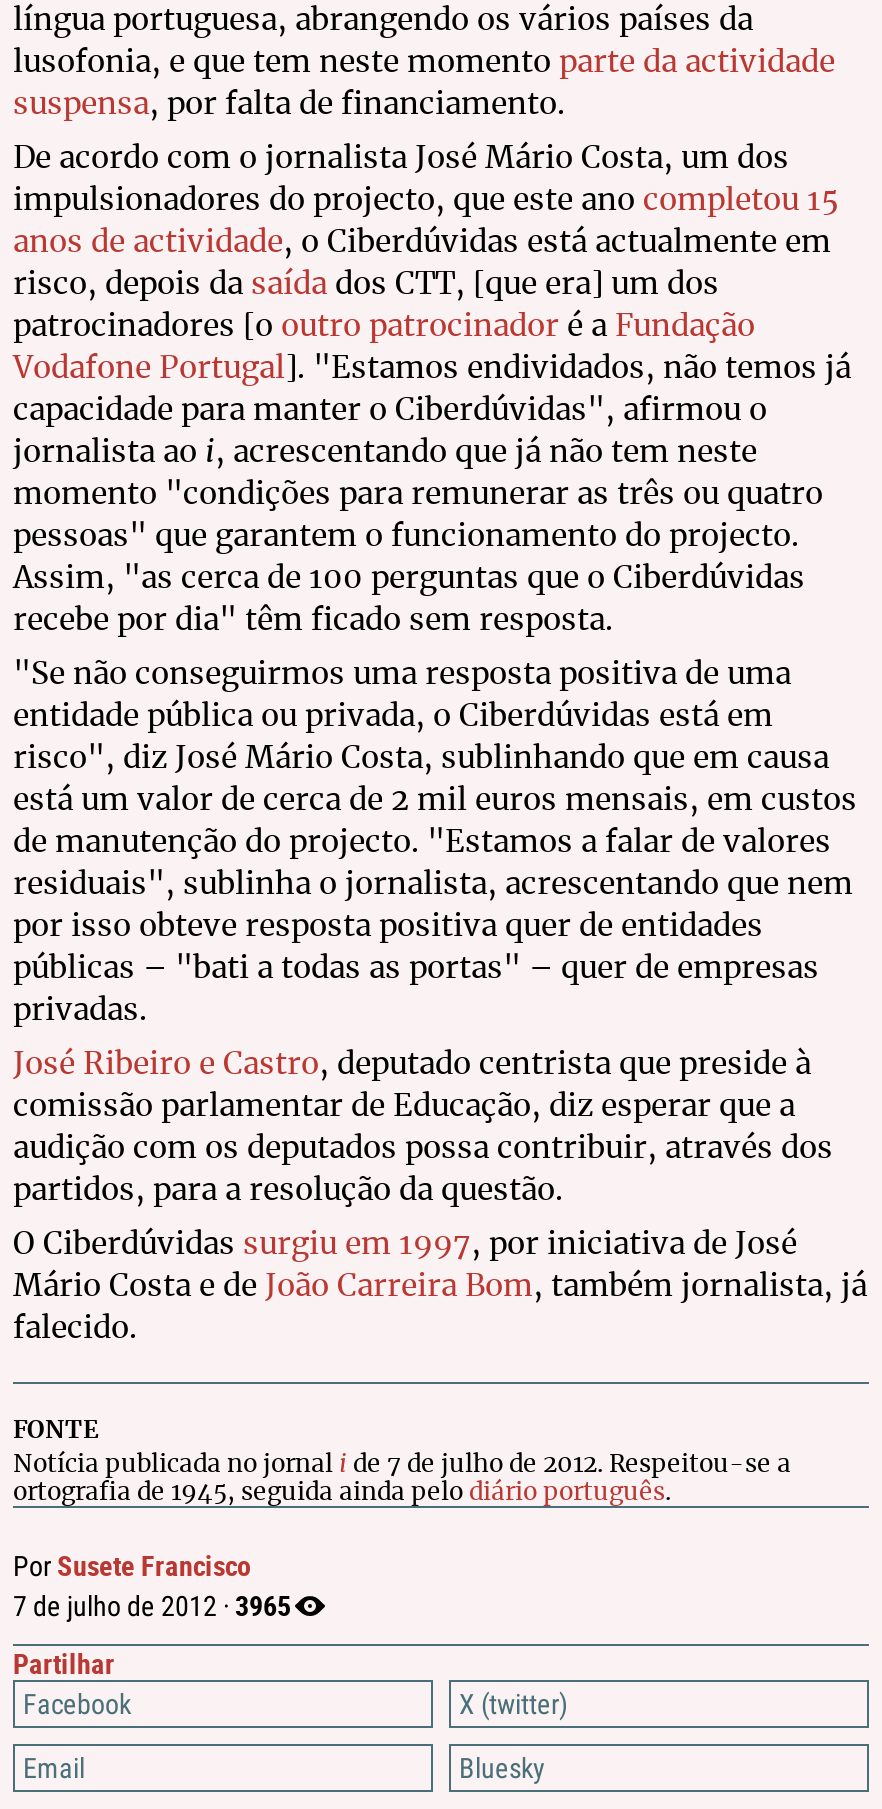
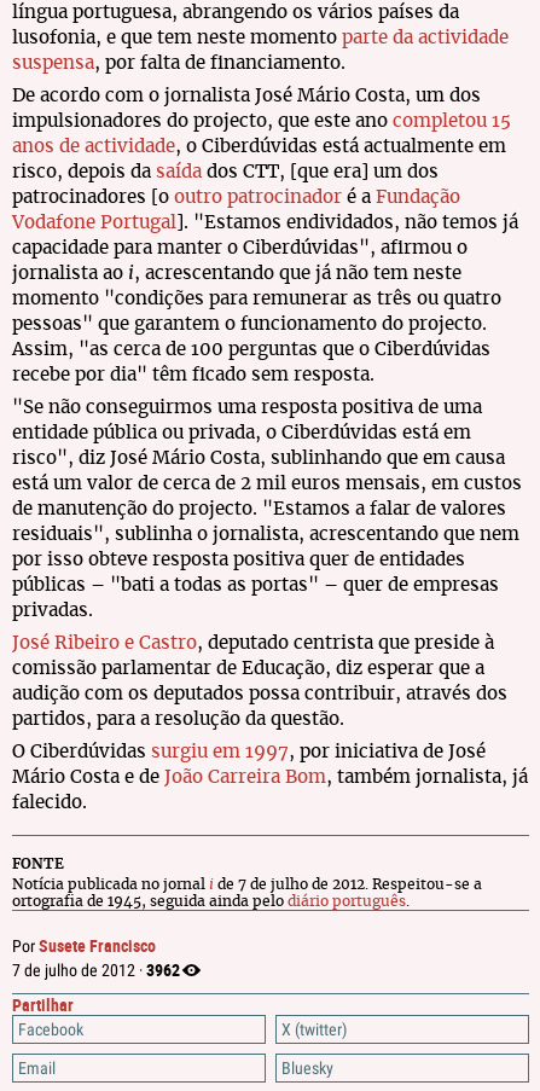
[13,1586,291,1624] 7 de julho de 2012 · 3965 -> [12,958,180,981] 7 de julho de 2012 · 3962

